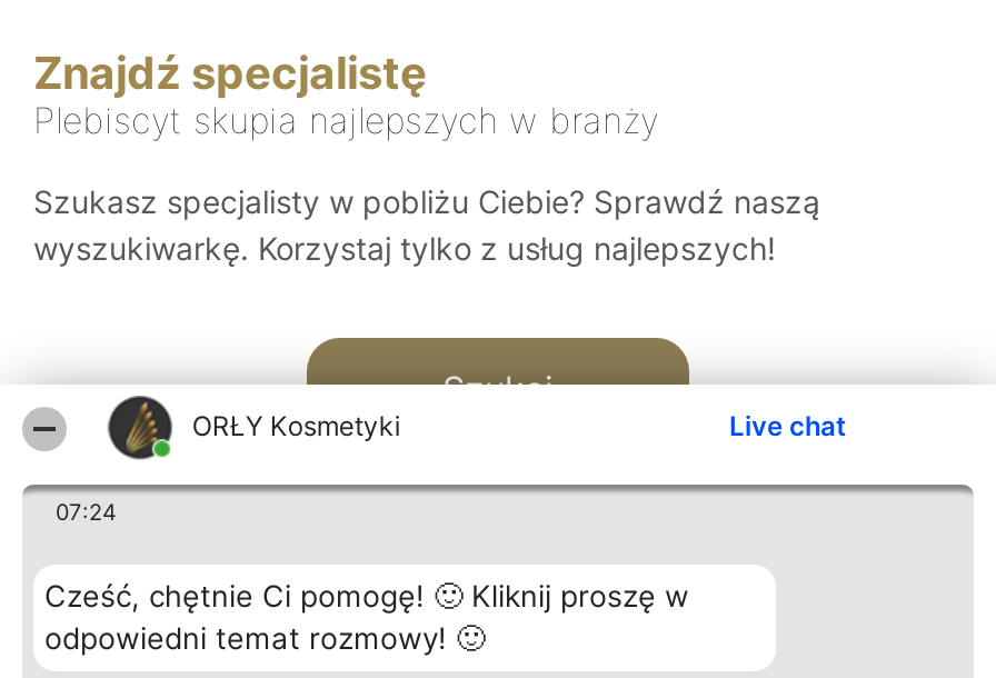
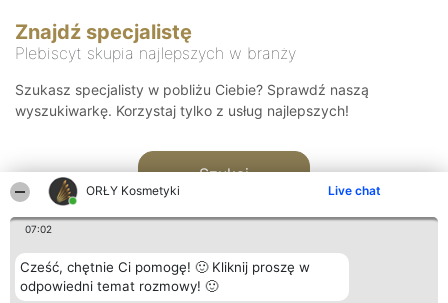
[56,498,116,525] 07:24 -> [25,223,52,235] 07:02

